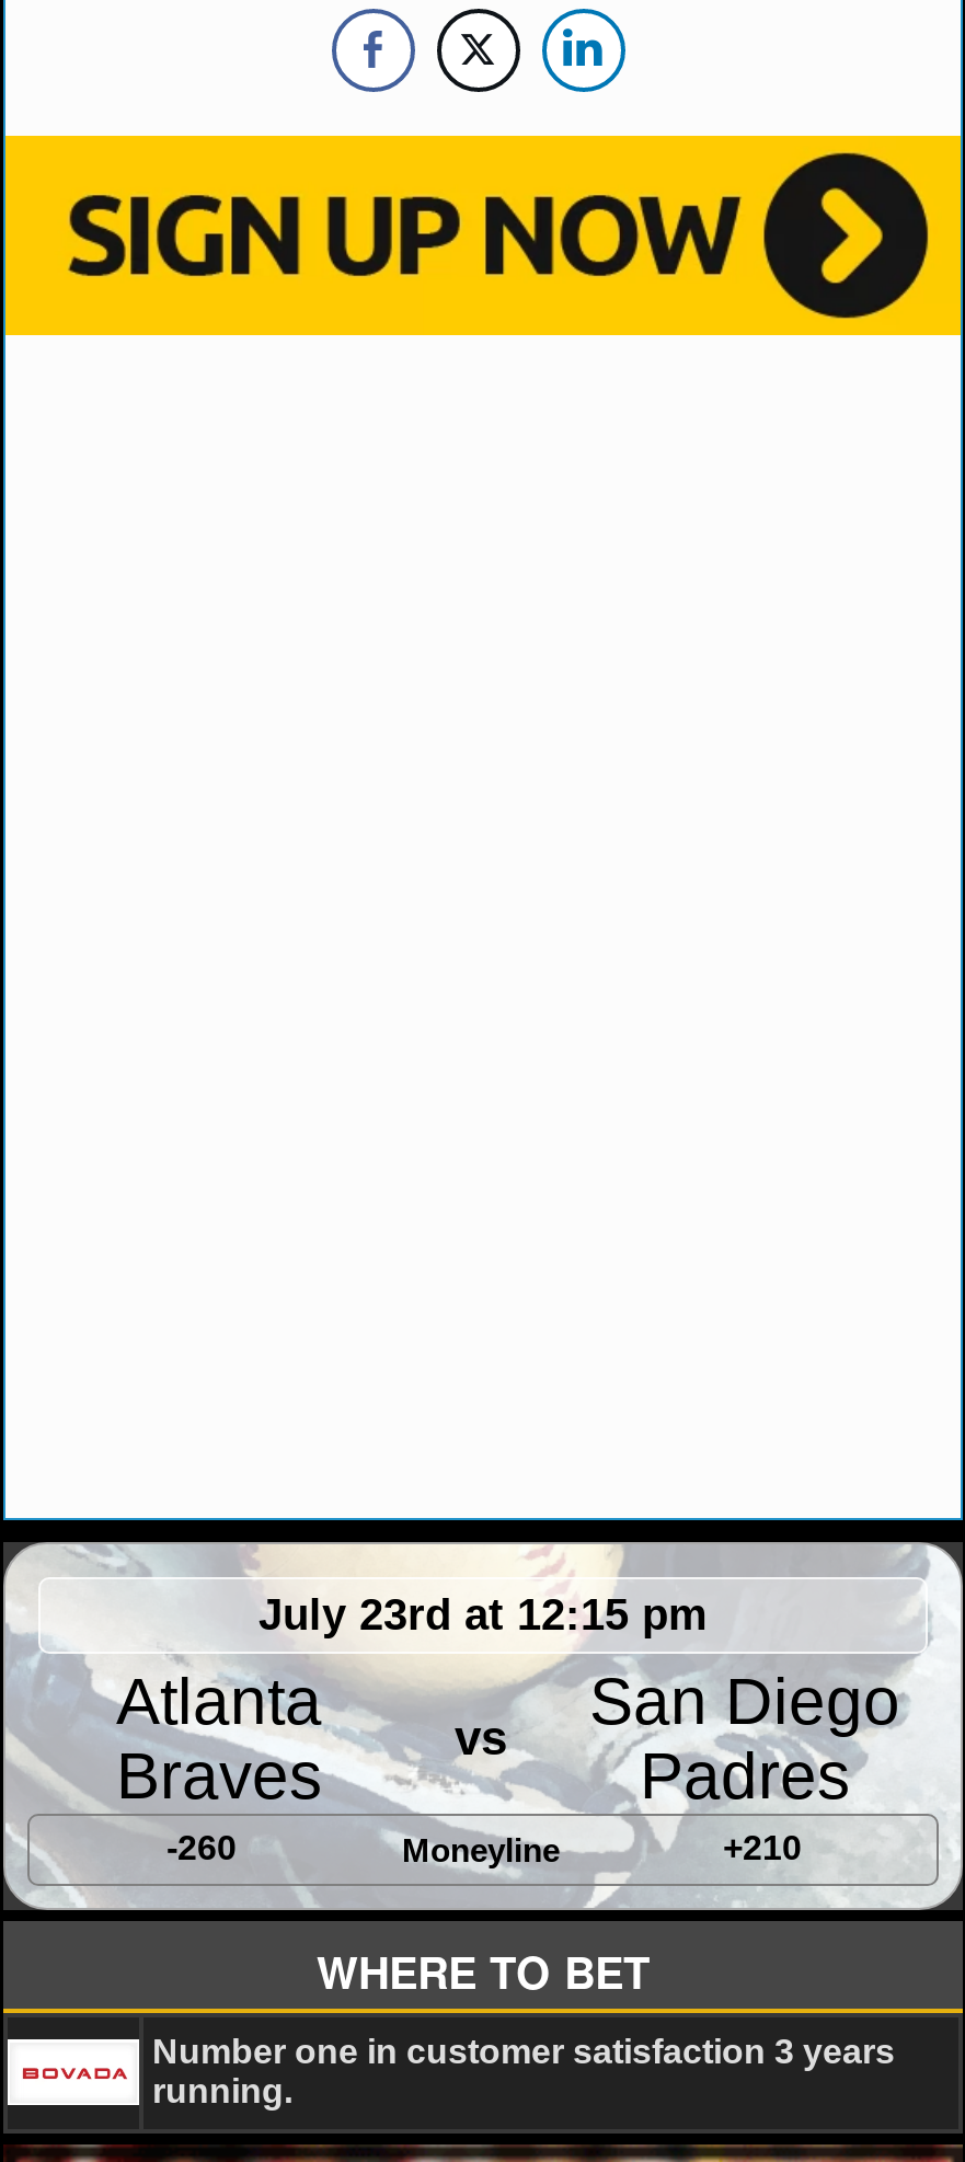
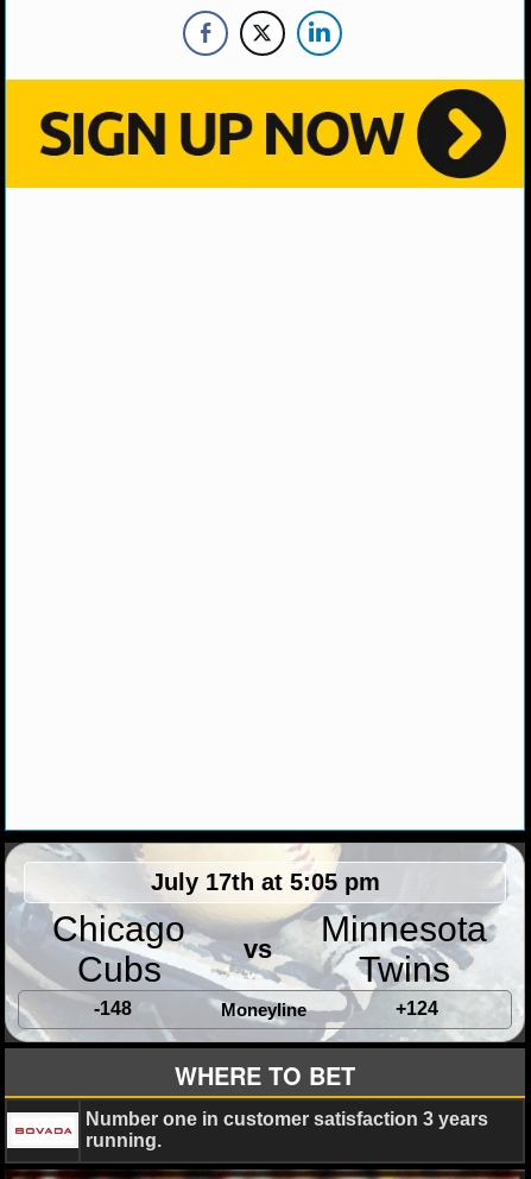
[116,1589,708,1810] July 23rd at 12:15 pm | Atlanta | Braves -> [52,868,380,988] July 17th at 5:05 pm | Chicago | Cubs
[166,1664,900,1865] San Diego | Padres | -260 -> [93,909,487,1018] Minnesota | Twins | -148
[723,1828,802,1865] +210 -> [395,998,438,1018] +124

